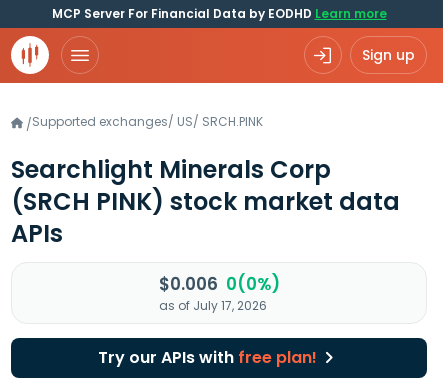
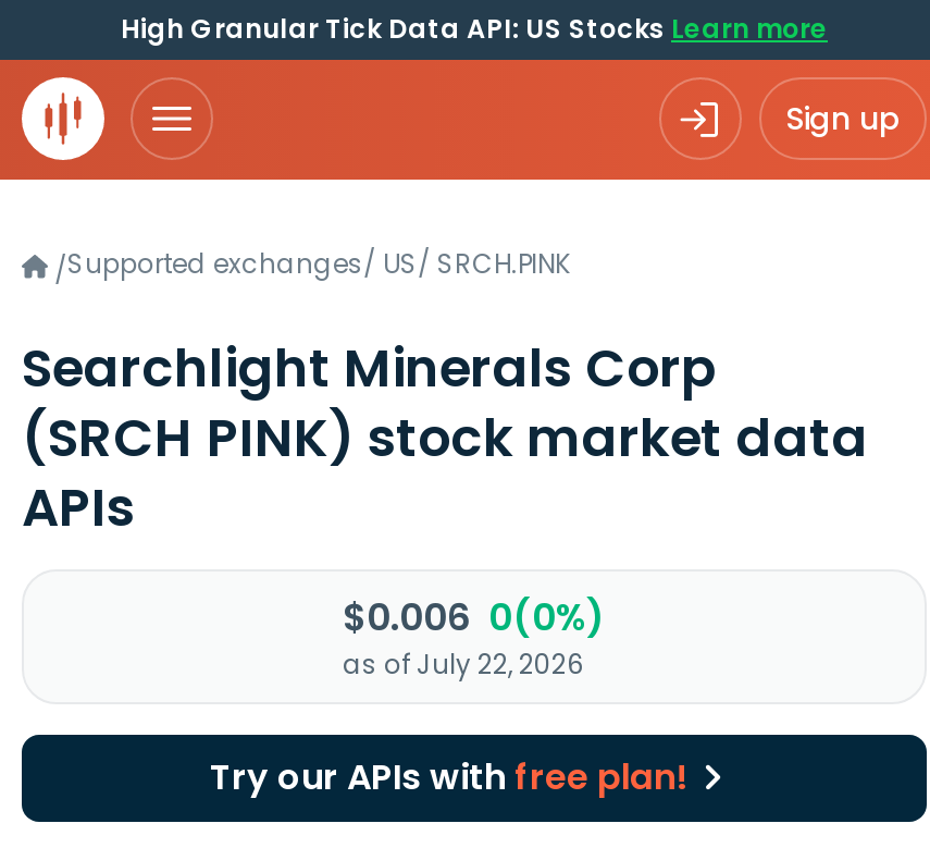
[51,5,386,22] MCP Server For Financial Data by EODHD Learn more -> [121,10,828,47] High Granular Tick Data API: US Stocks Learn more
[158,297,266,314] as of July 17, 2026 -> [343,646,584,683] as of July 22, 2026

